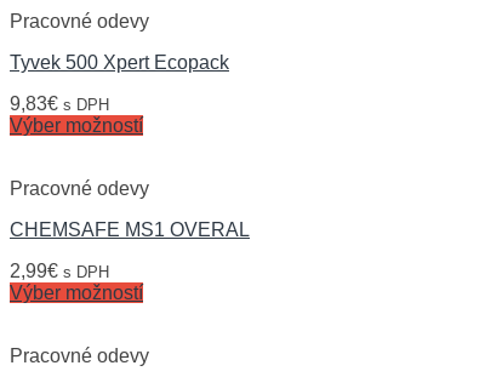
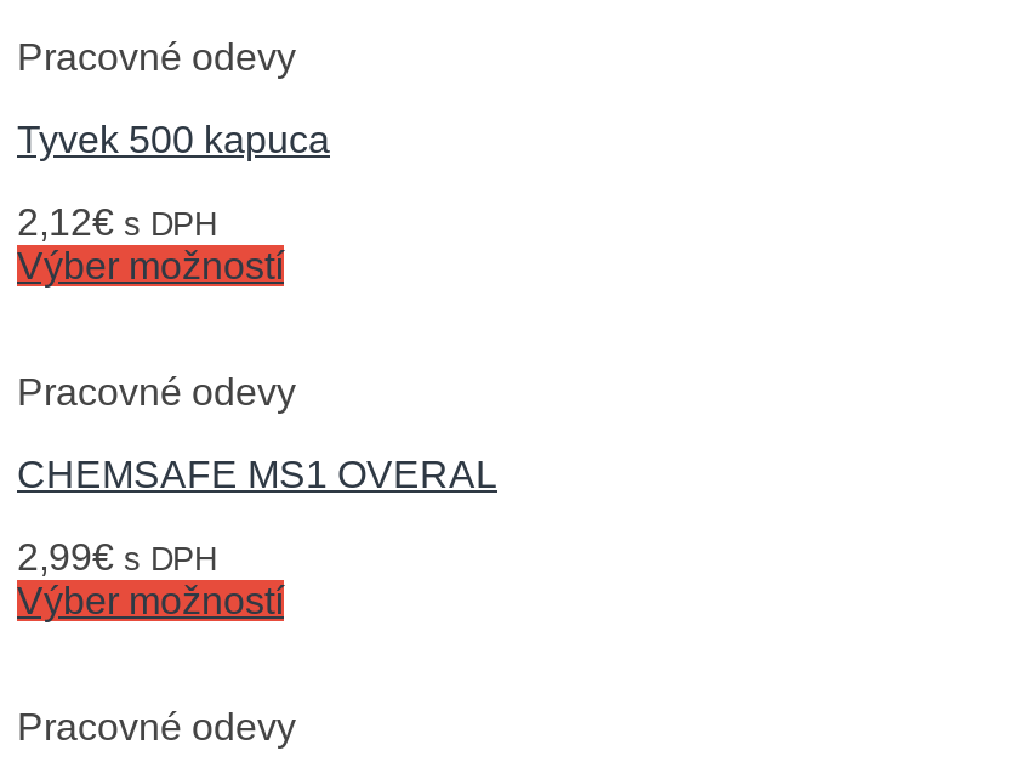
[10,52,229,73] Tyvek 500 Xpert Ecopack -> [17,119,330,161] Tyvek 500 kapuca
[10,94,109,114] 9,83€ s DPH -> [17,202,216,243] 2,12€ s DPH

